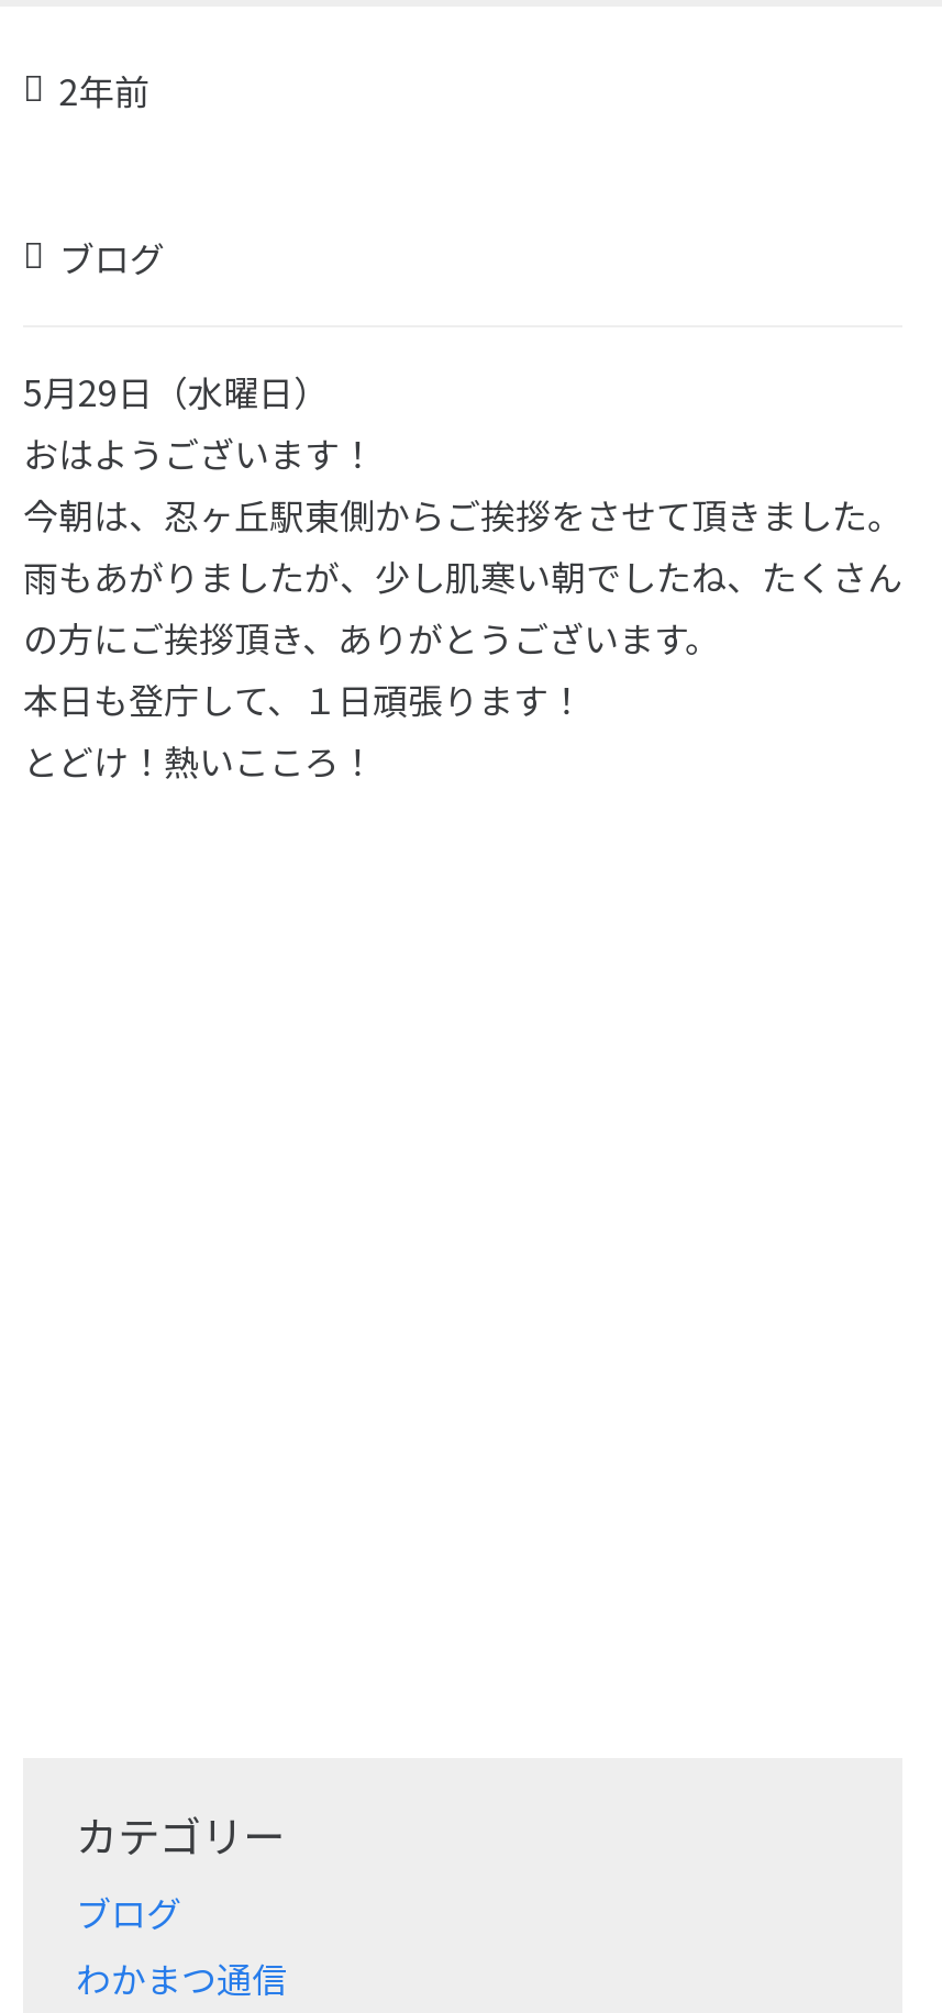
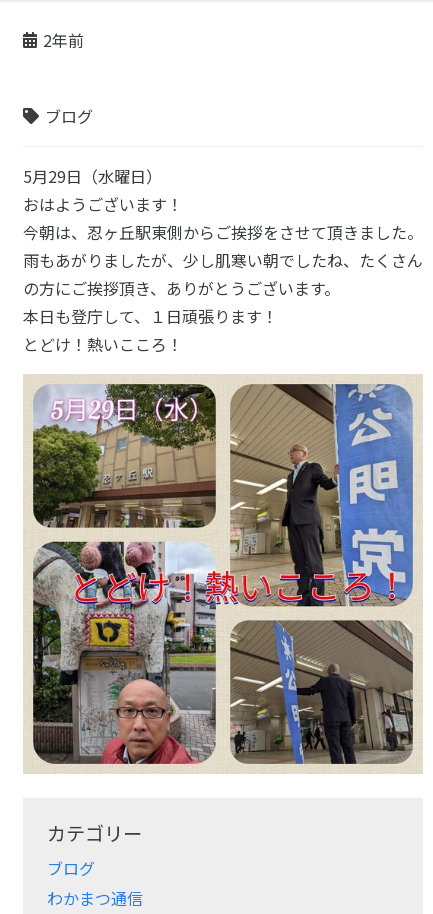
none -> [23,374,423,774] [image]

